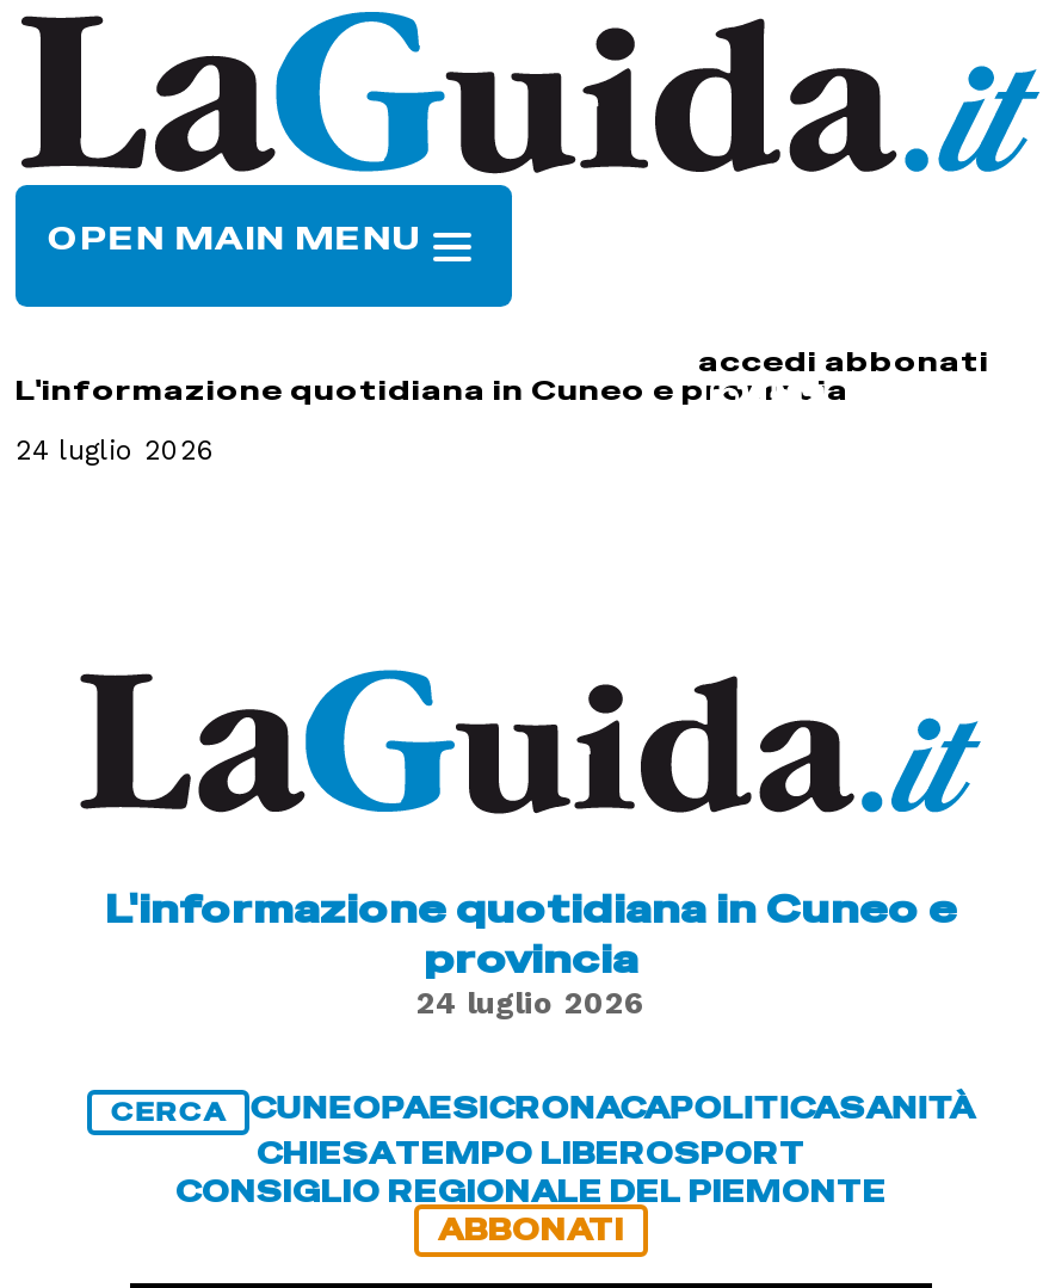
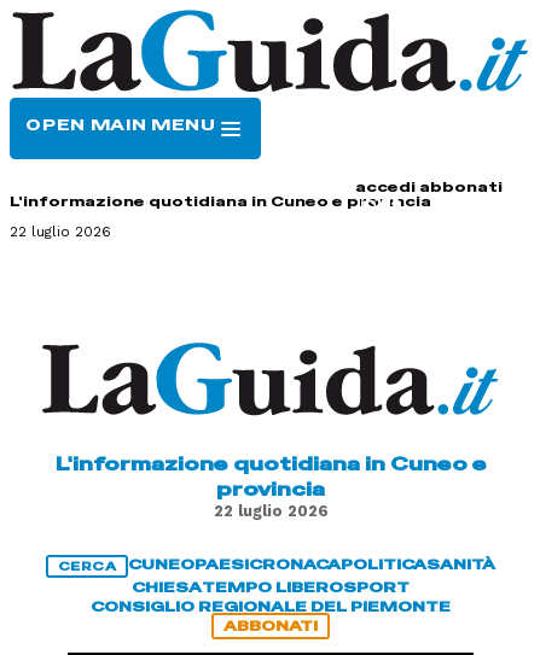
[16,434,216,467] 24 luglio 2026 -> [10,223,111,240] 22 luglio 2026
[416,984,646,1020] 24 luglio 2026 -> [213,502,328,520] 22 luglio 2026

